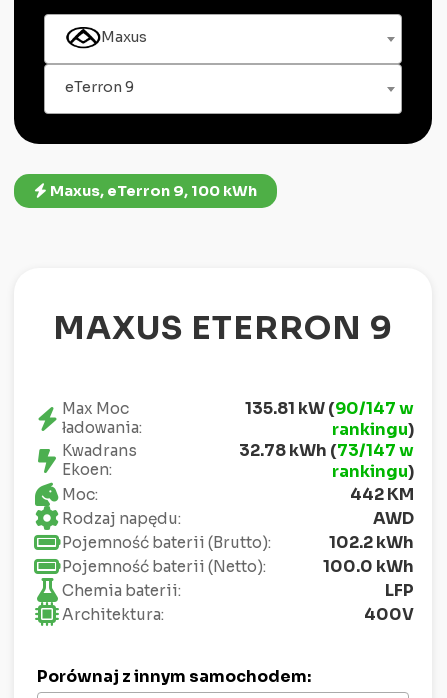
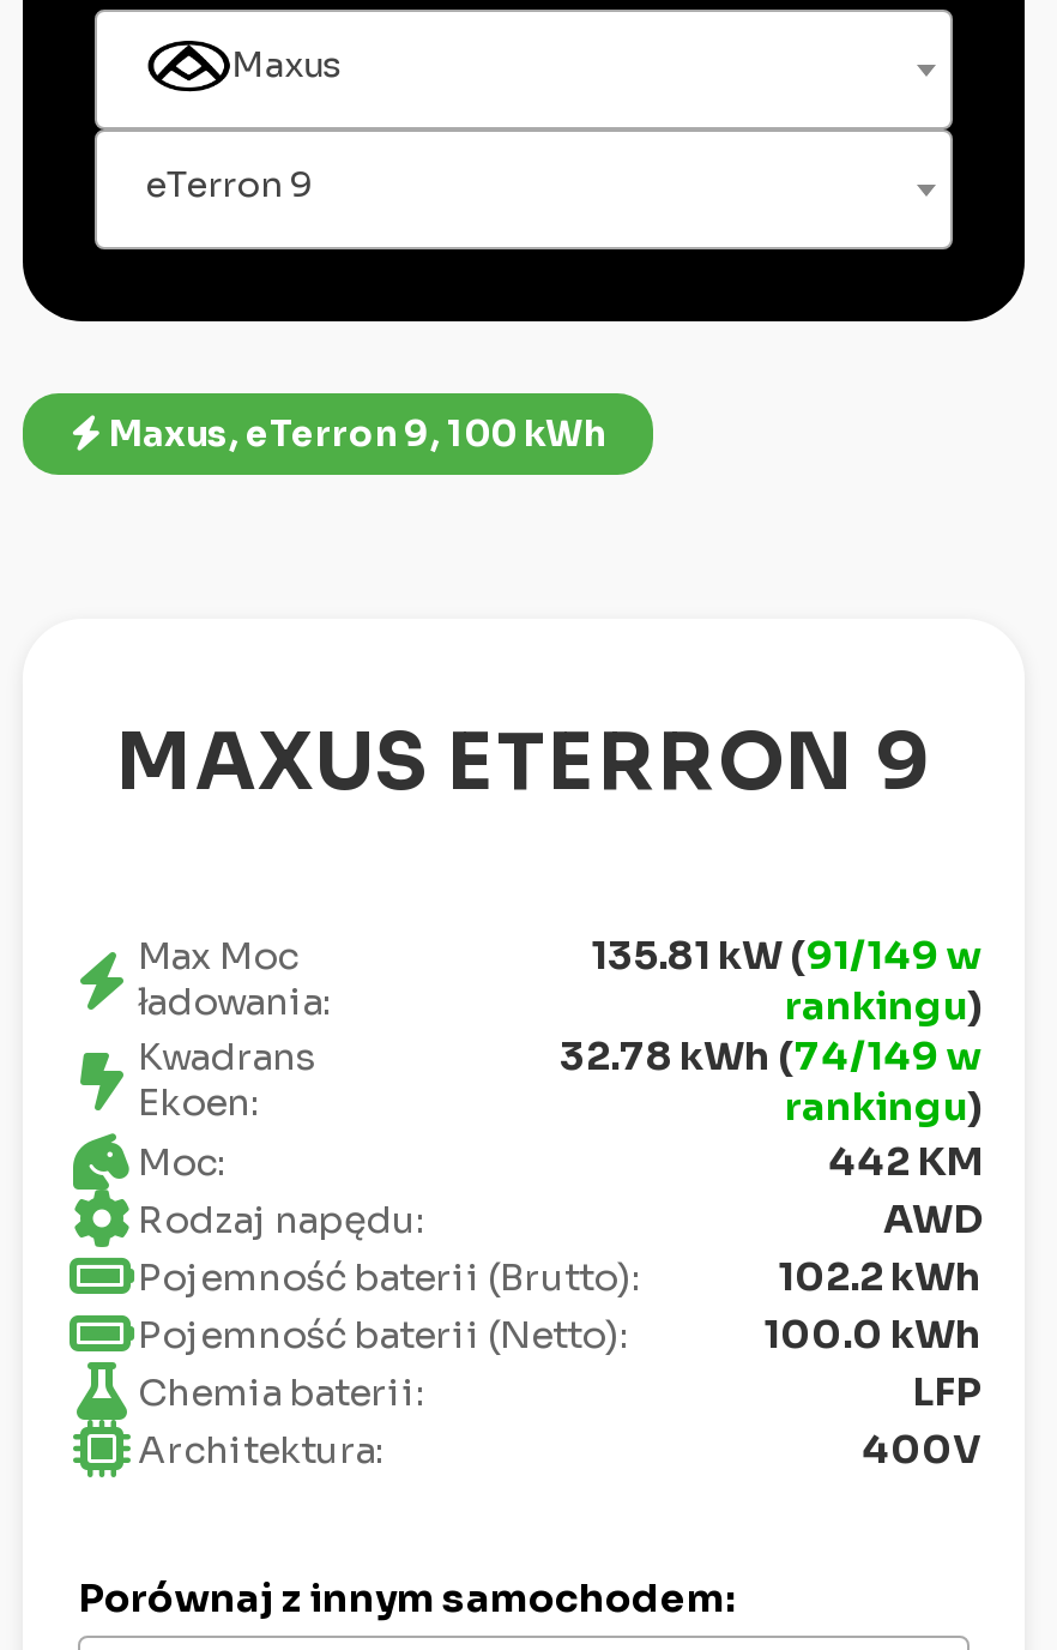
[245,398,414,419] 135.81 kW (90/147 w -> [591,931,981,981] 135.81 kW (91/149 w
[239,440,414,461] 32.78 kWh (73/147 w -> [560,1031,981,1082] 32.78 kWh (74/149 w

